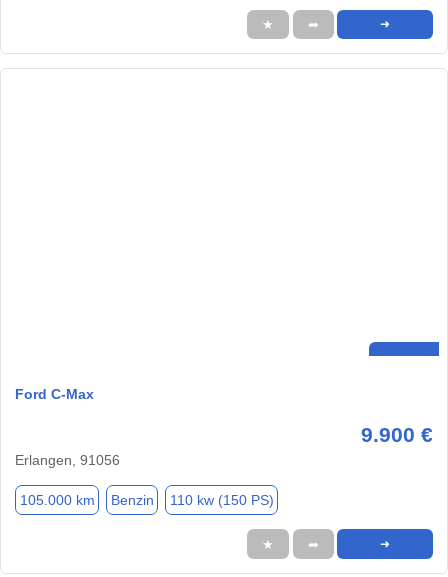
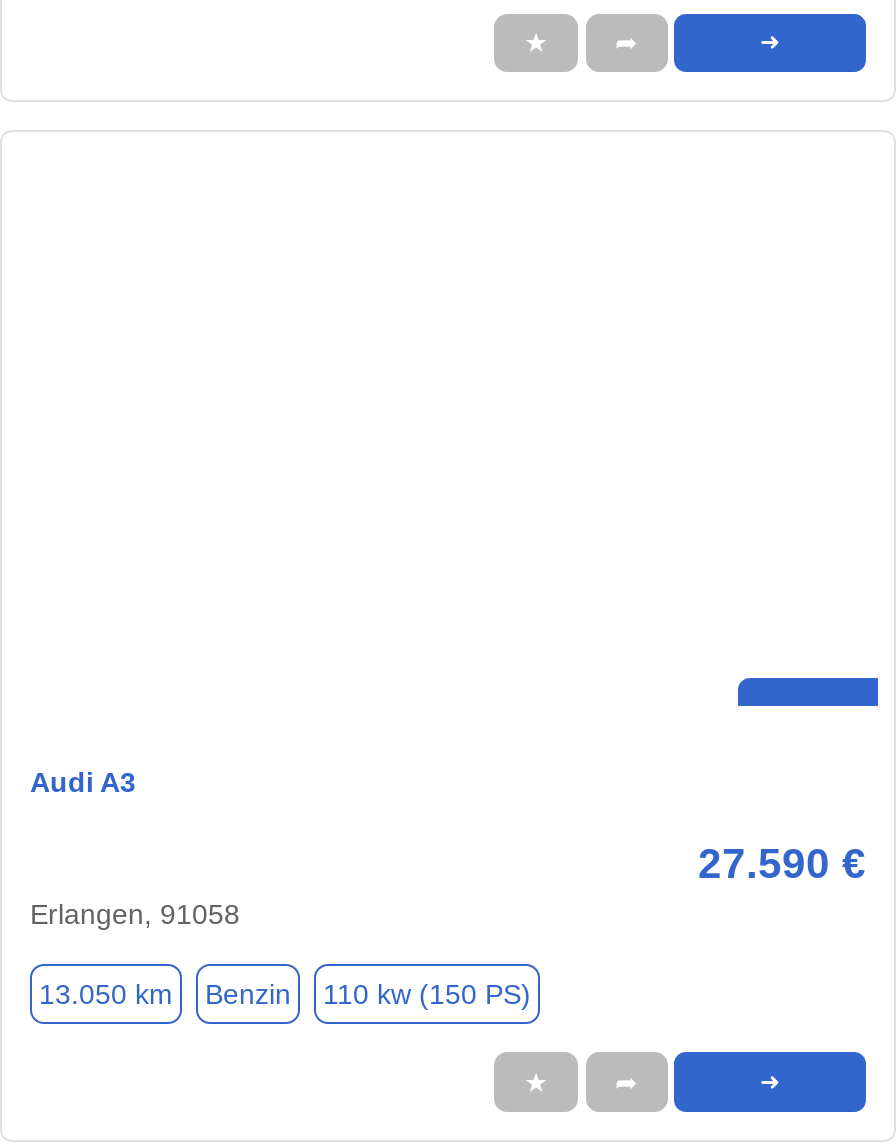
[15,386,94,402] Ford C-Max -> [30,767,136,799] Audi A3
[15,423,433,468] 9.900 € | Erlangen, 91056 -> [30,841,866,931] 27.590 € | Erlangen, 91058
[19,492,273,508] 105.000 km Benzin 110 kw (150 PS) -> [39,978,531,1010] 13.050 km Benzin 110 kw (150 PS)

